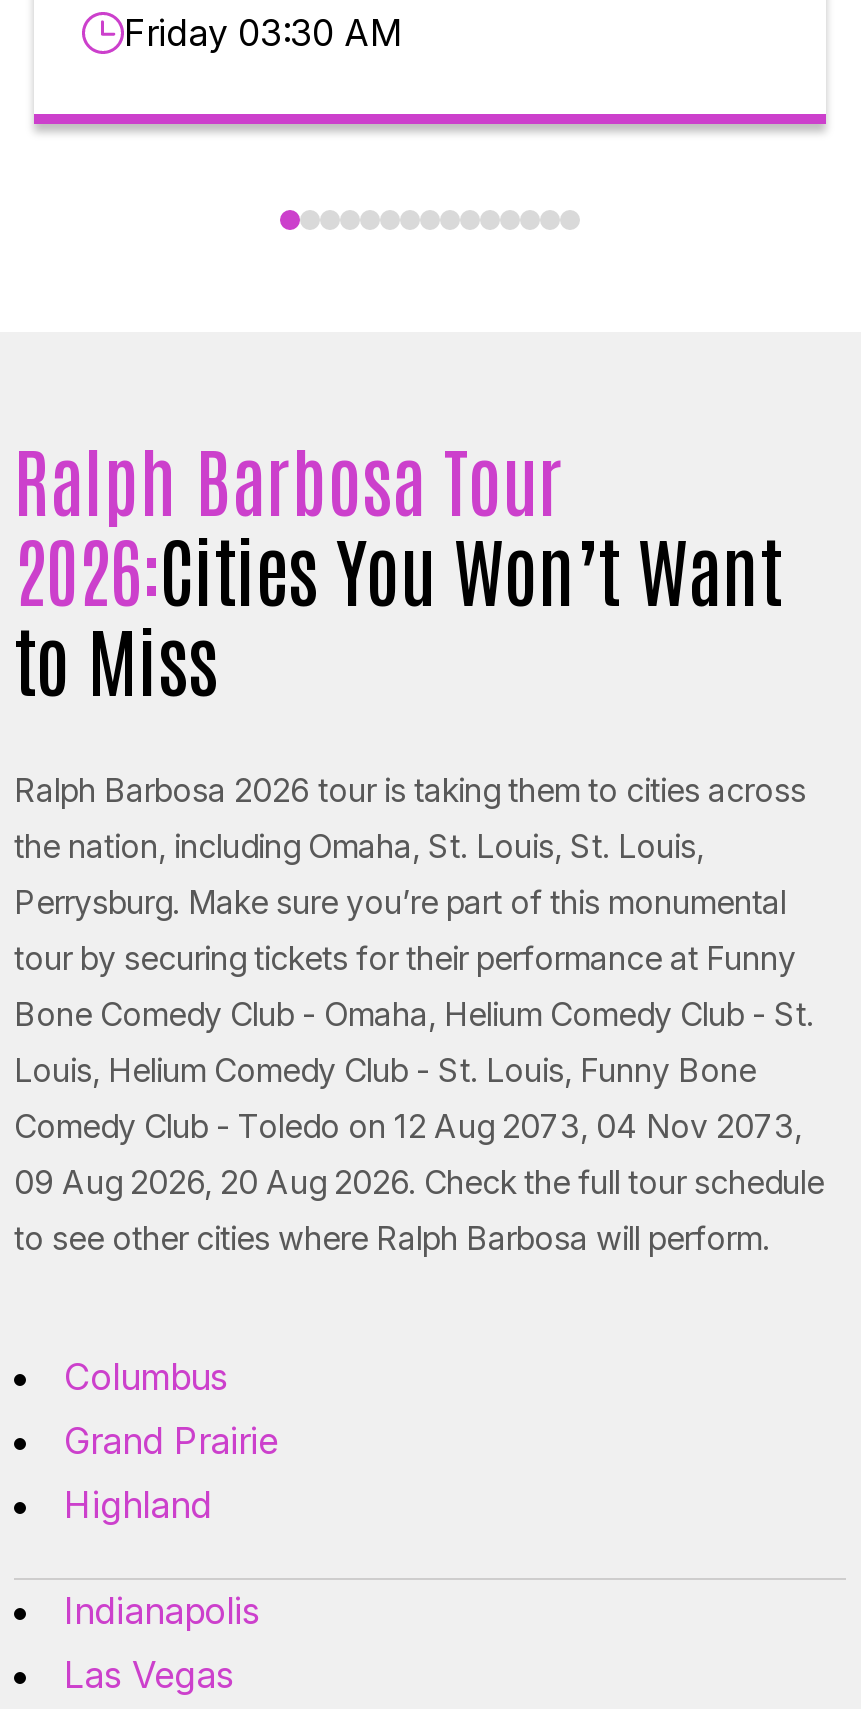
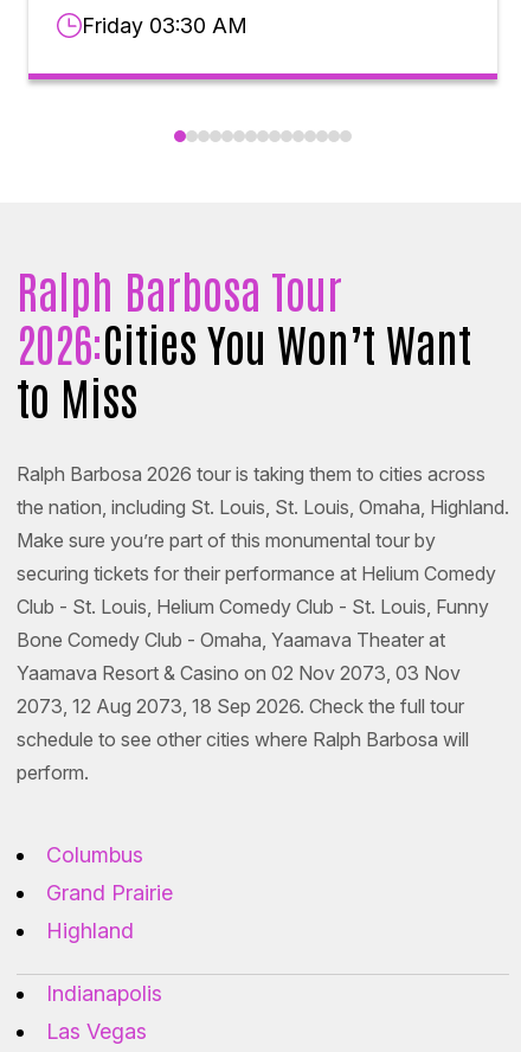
[14,826,824,1258] the nation, including Omaha, St. Louis, St. Louis, | Perrysburg. Make sure you’re part of this monumental | tour by securing tickets for their performance at Funny | Bone Comedy Club - Omaha, Helium Comedy Club - St. | Louis, Helium Comedy Club - St. Louis, Funny Bone | Comedy Club - Toledo on 12 Aug 2073, 04 Nov 2073, | 09 Aug 2026, 20 Aug 2026. Check the full tour schedule | to see other cities where Ralph Barbosa will perform. -> [17,495,509,784] the nation, including St. Louis, St. Louis, Omaha, Highland. | Make sure you’re part of this monumental tour by | securing tickets for their performance at Helium Comedy | Club - St. Louis, Helium Comedy Club - St. Louis, Funny | Bone Comedy Club - Omaha, Yaamava Theater at | Yaamava Resort & Casino on 02 Nov 2073, 03 Nov | 2073, 12 Aug 2073, 18 Sep 2026. Check the full tour | schedule to see other cities where Ralph Barbosa will | perform.

